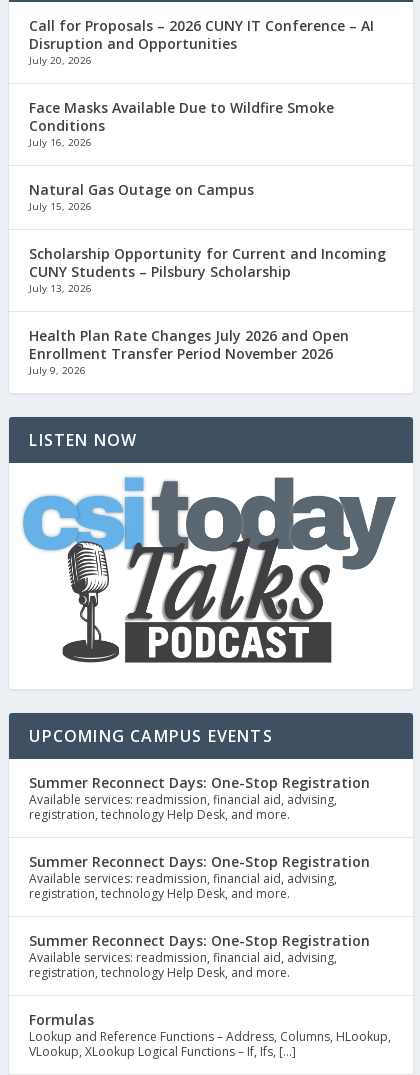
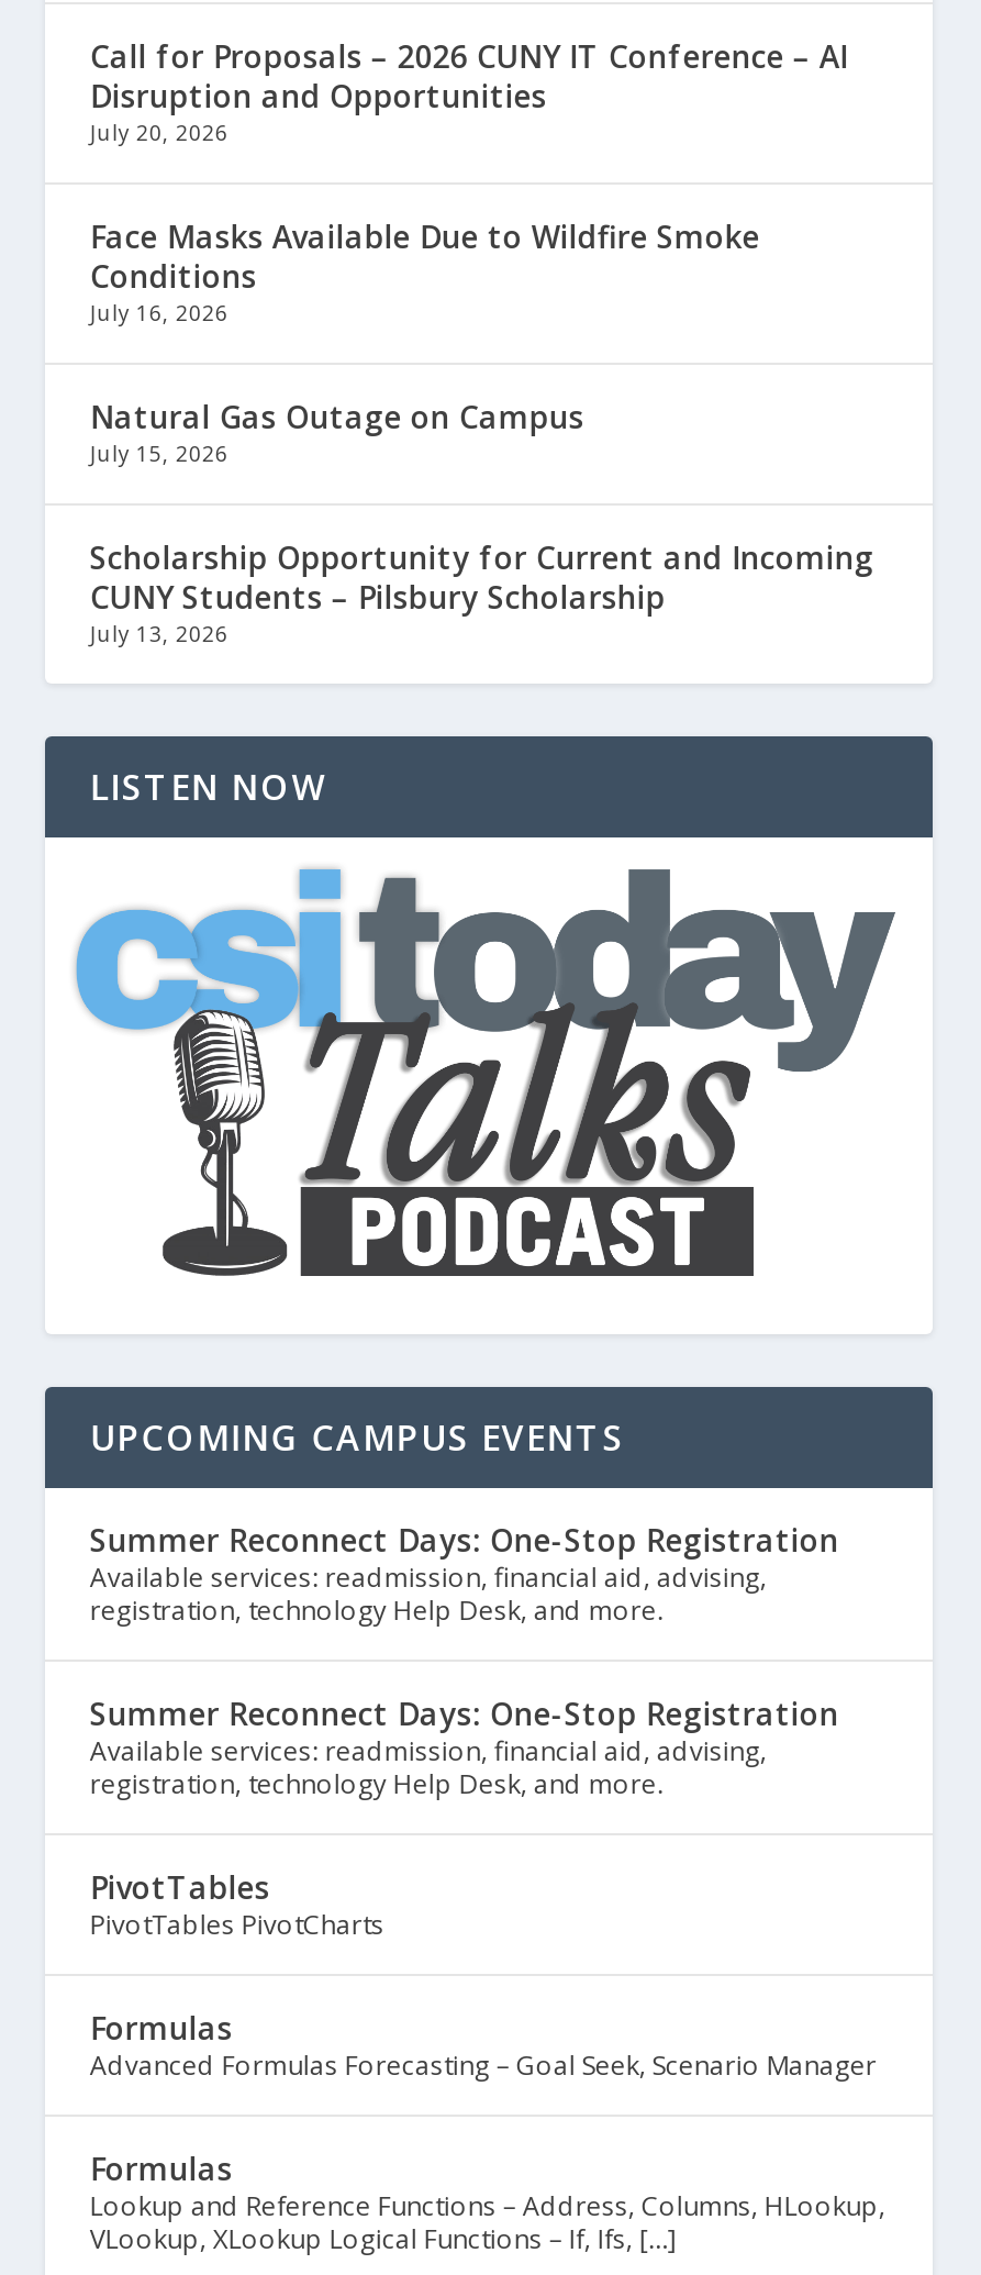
[29,326,349,377] Health Plan Rate Changes July 2026 and Open | Enrollment Transfer Period November 2026 | July 9, 2026 -> none
moved [29,429,370,902] -> [90,762,839,1802]: [image] | LISTEN NOW | UPCOMING CAMPUS EVENTS | ... | Available services: readmission, financial aid, advising, | registration, technology Help Desk, and more.
[29,931,370,981] Summer Reconnect Days: One-Stop Registration | Available services: readmission, financial aid, advising, | registration, technology Help Desk, and more. -> [90,1866,876,2083] PivotTables | PivotTables PivotCharts | Formulas | Advanced Formulas Forecasting – Goal Seek, Scenario Manager

